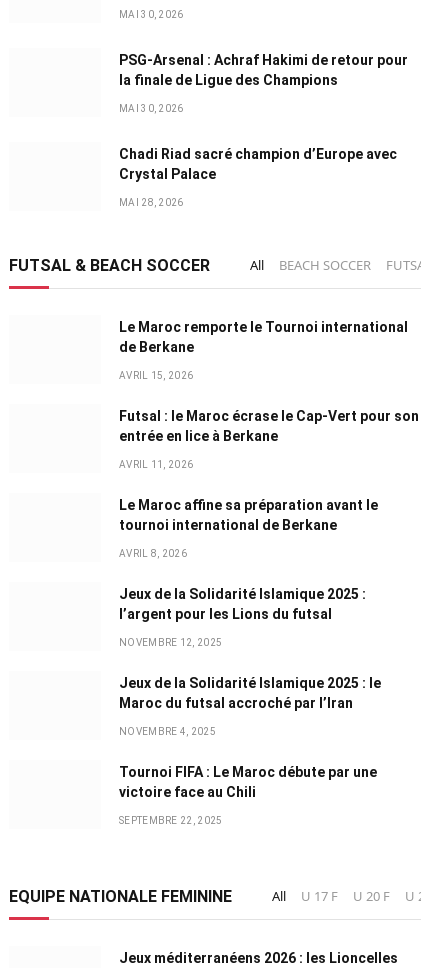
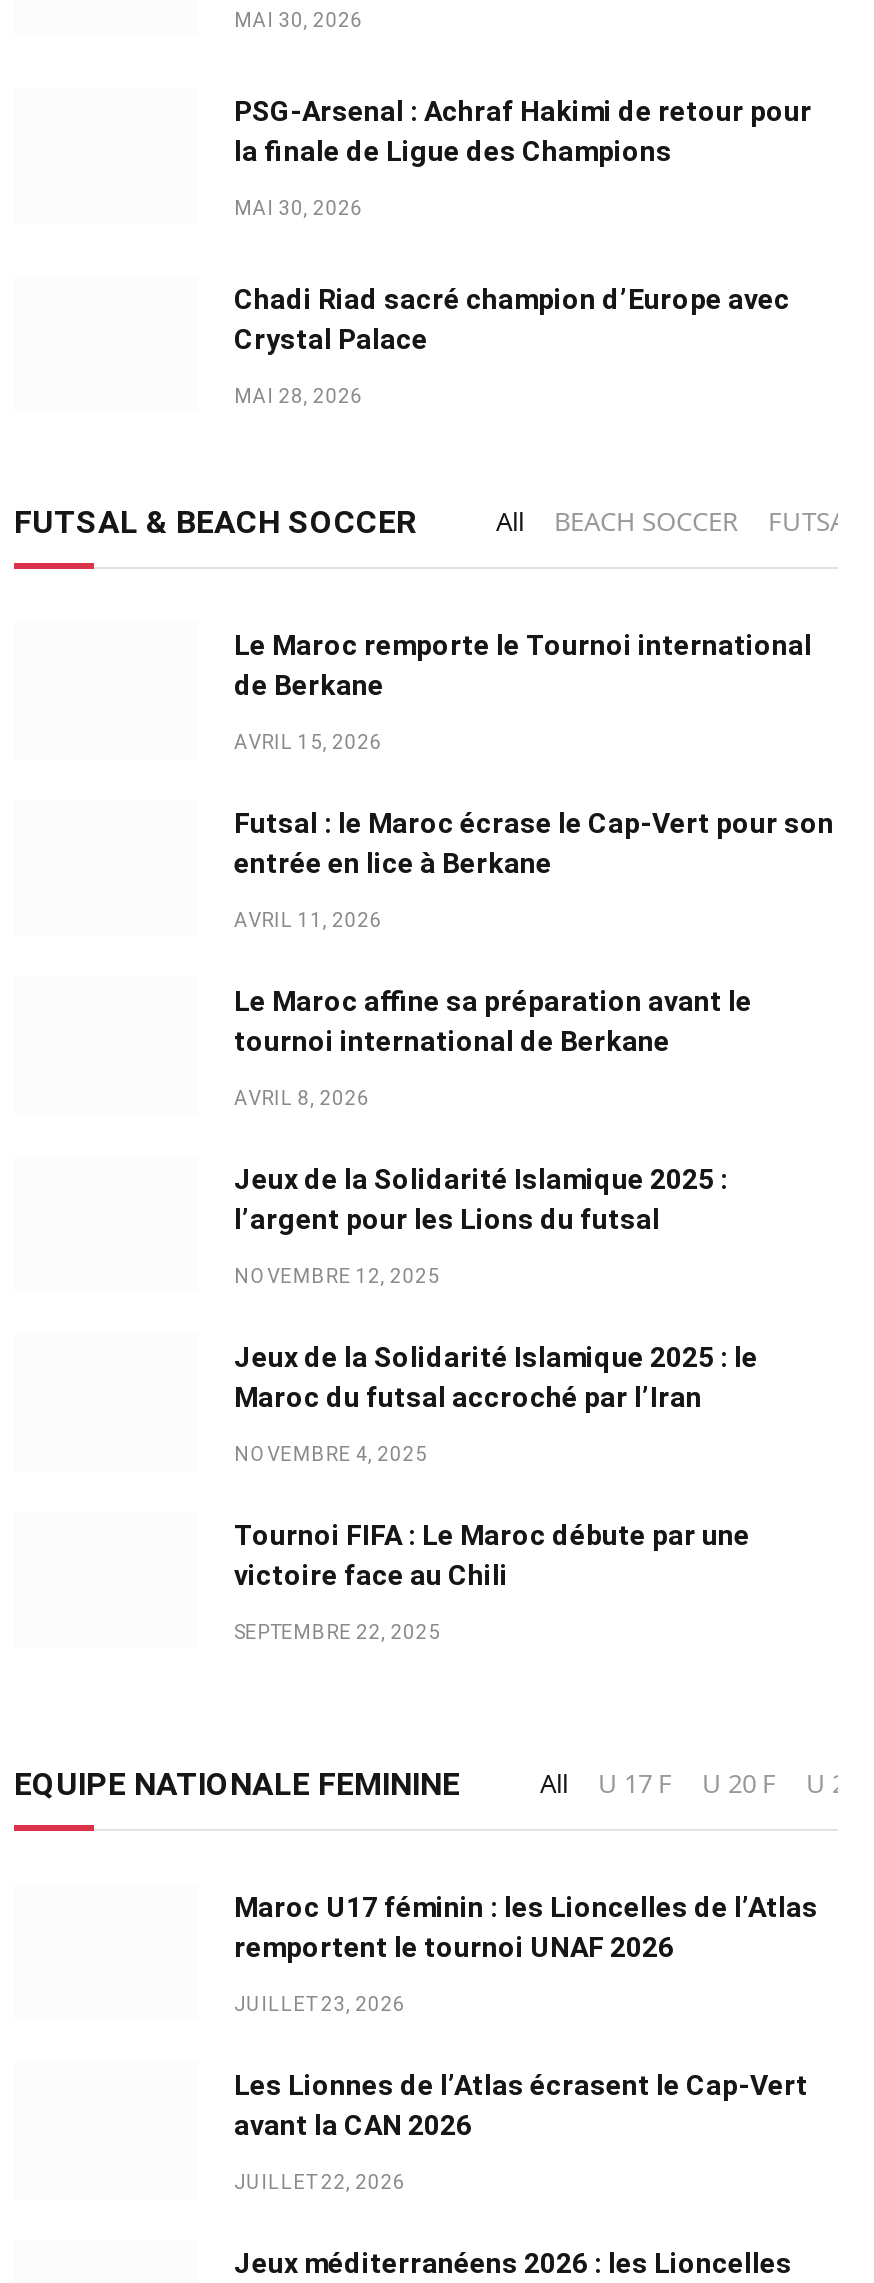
none -> [234,1891,818,2193] Maroc U17 féminin : les Lioncelles de l’Atlas | remportent le tournoi UNAF 2026 | JUILLET 23, 2026 | Les Lionnes de l’Atlas écrasent le Cap-Vert | avant la CAN 2026 | JUILLET 22, 2026

